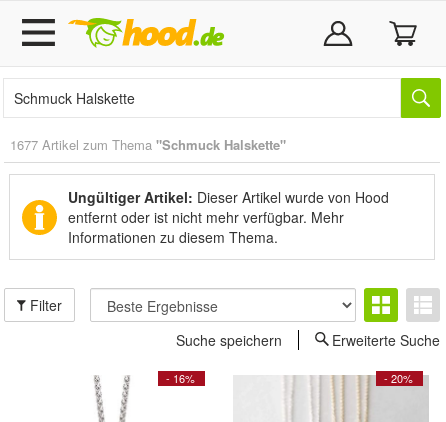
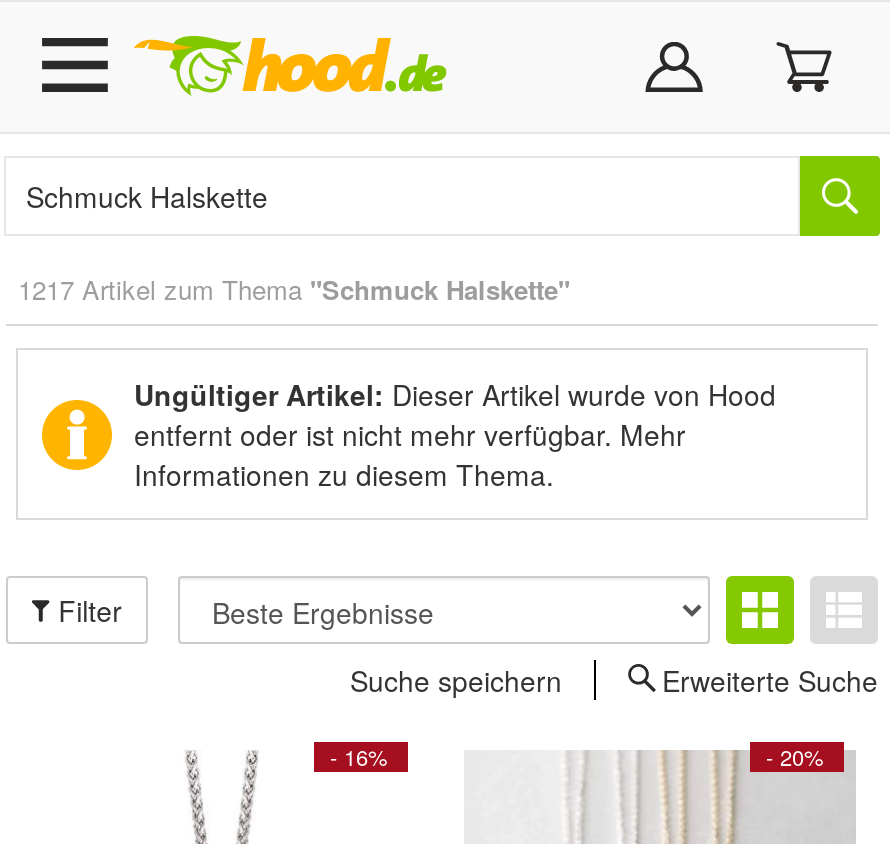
[10,135,286,154] 1677 Artikel zum Thema "Schmuck Halskette" -> [18,270,570,308] 1217 Artikel zum Thema "Schmuck Halskette"

